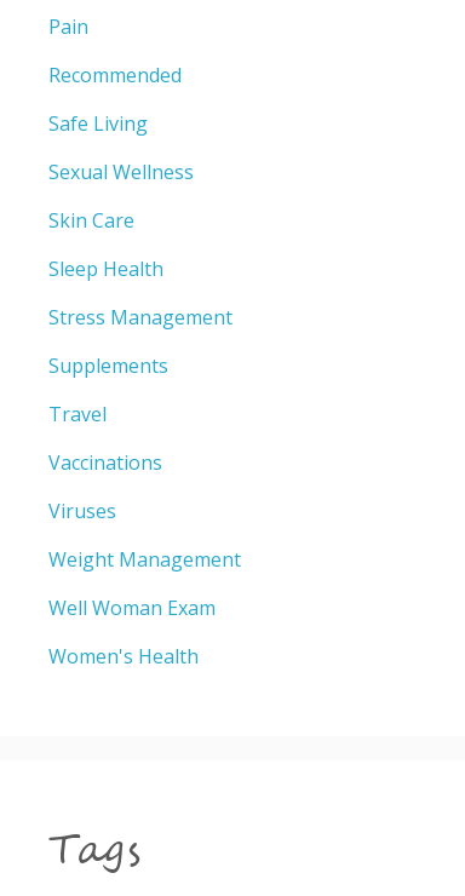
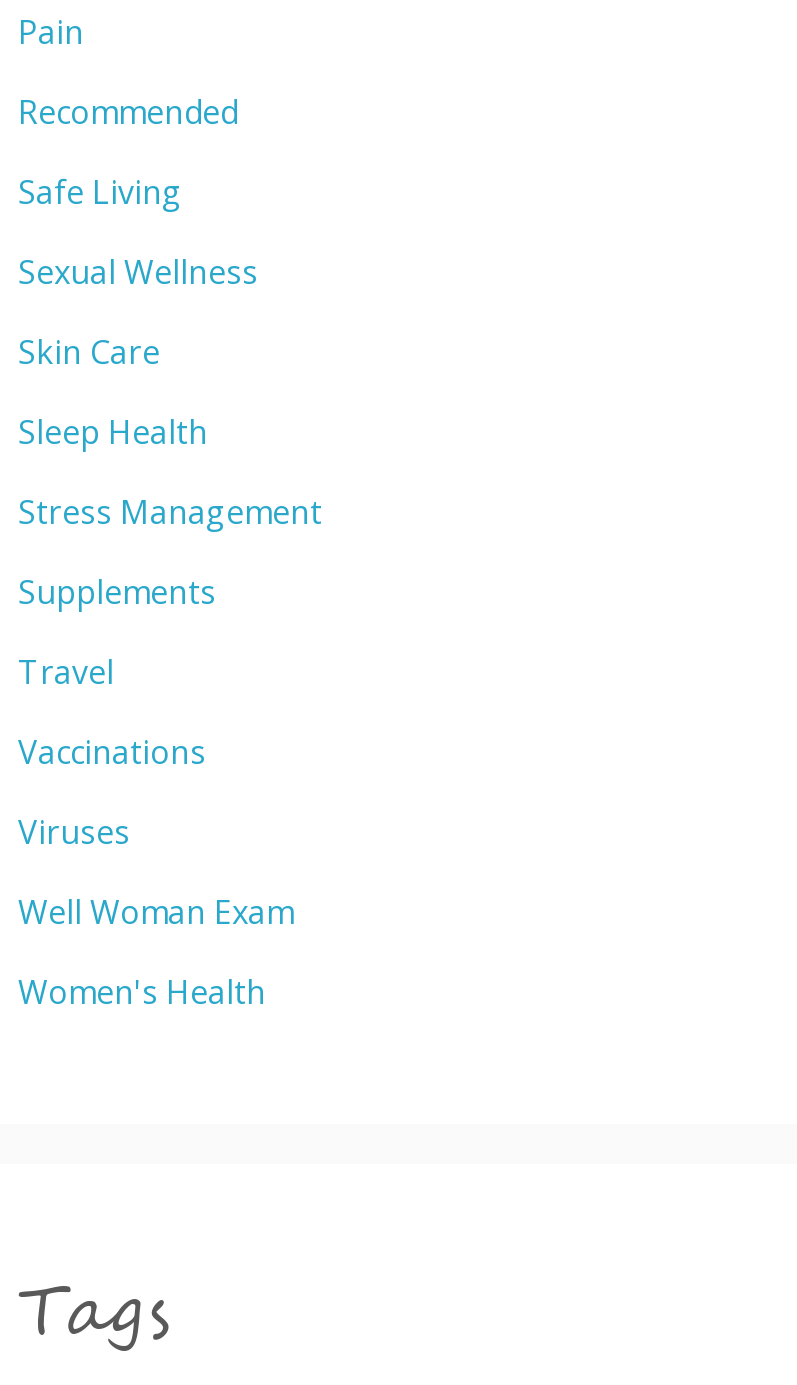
[48,546,241,573] Weight Management -> none

